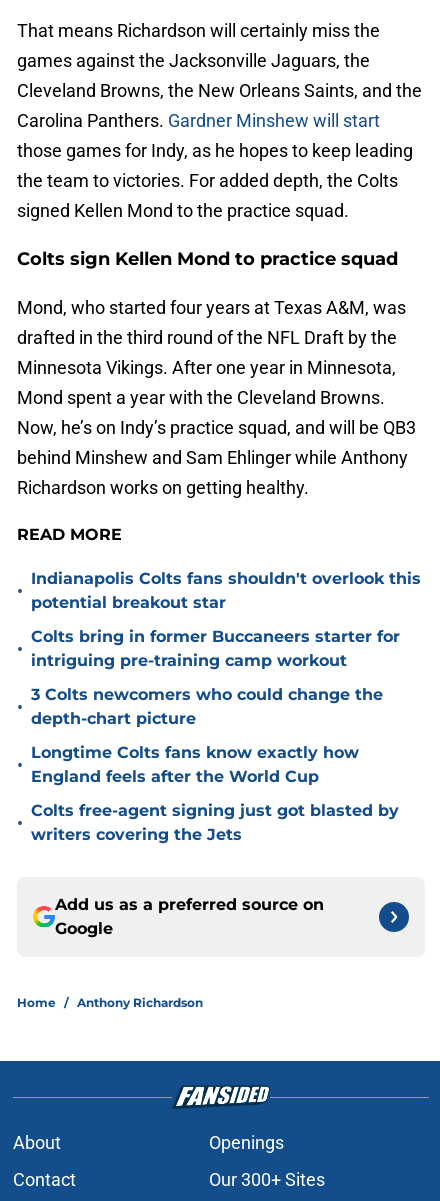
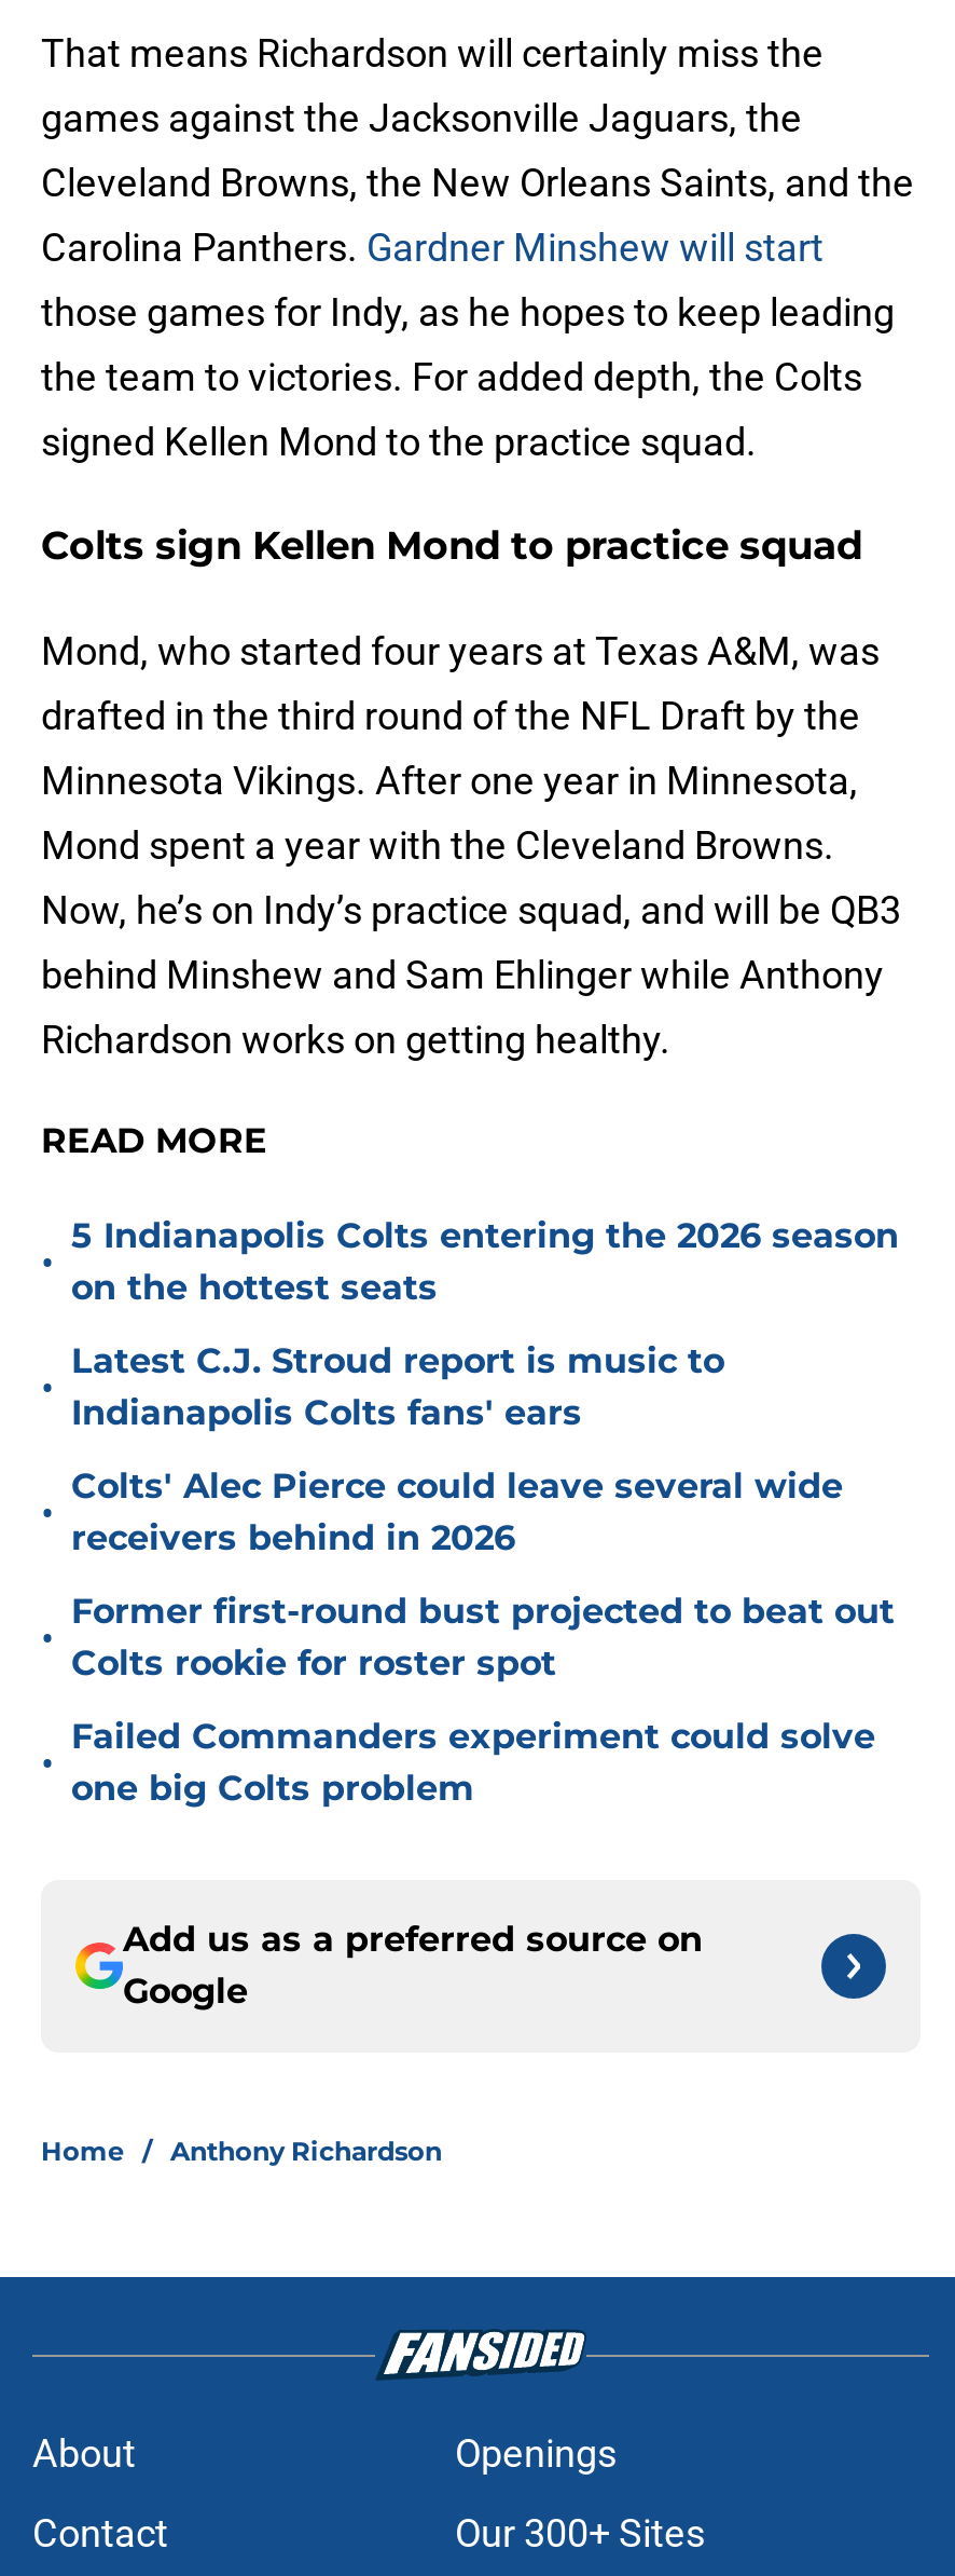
[31,569,421,612] Indianapolis Colts fans shouldn't overlook this | potential breakout star -> [71,1215,899,1308] 5 Indianapolis Colts entering the 2026 season | on the hottest seats
[31,627,400,670] Colts bring in former Buccaneers starter for | intriguing pre-training camp workout -> [71,1340,724,1433] Latest C.J. Stroud report is music to | Indianapolis Colts fans' ears
[31,685,383,728] 3 Colts newcomers who could change the | depth-chart picture -> [71,1466,843,1558] Colts' Alec Pierce could leave several wide | receivers behind in 2026
[31,743,359,786] Longtime Colts fans know exactly how | England feels after the World Cup -> [71,1591,895,1684] Former first-round bust projected to beat out | Colts rookie for roster spot
[31,801,399,844] Colts free-agent signing just got blasted by | writers covering the Jets -> [71,1716,875,1809] Failed Commanders experiment could solve | one big Colts problem

